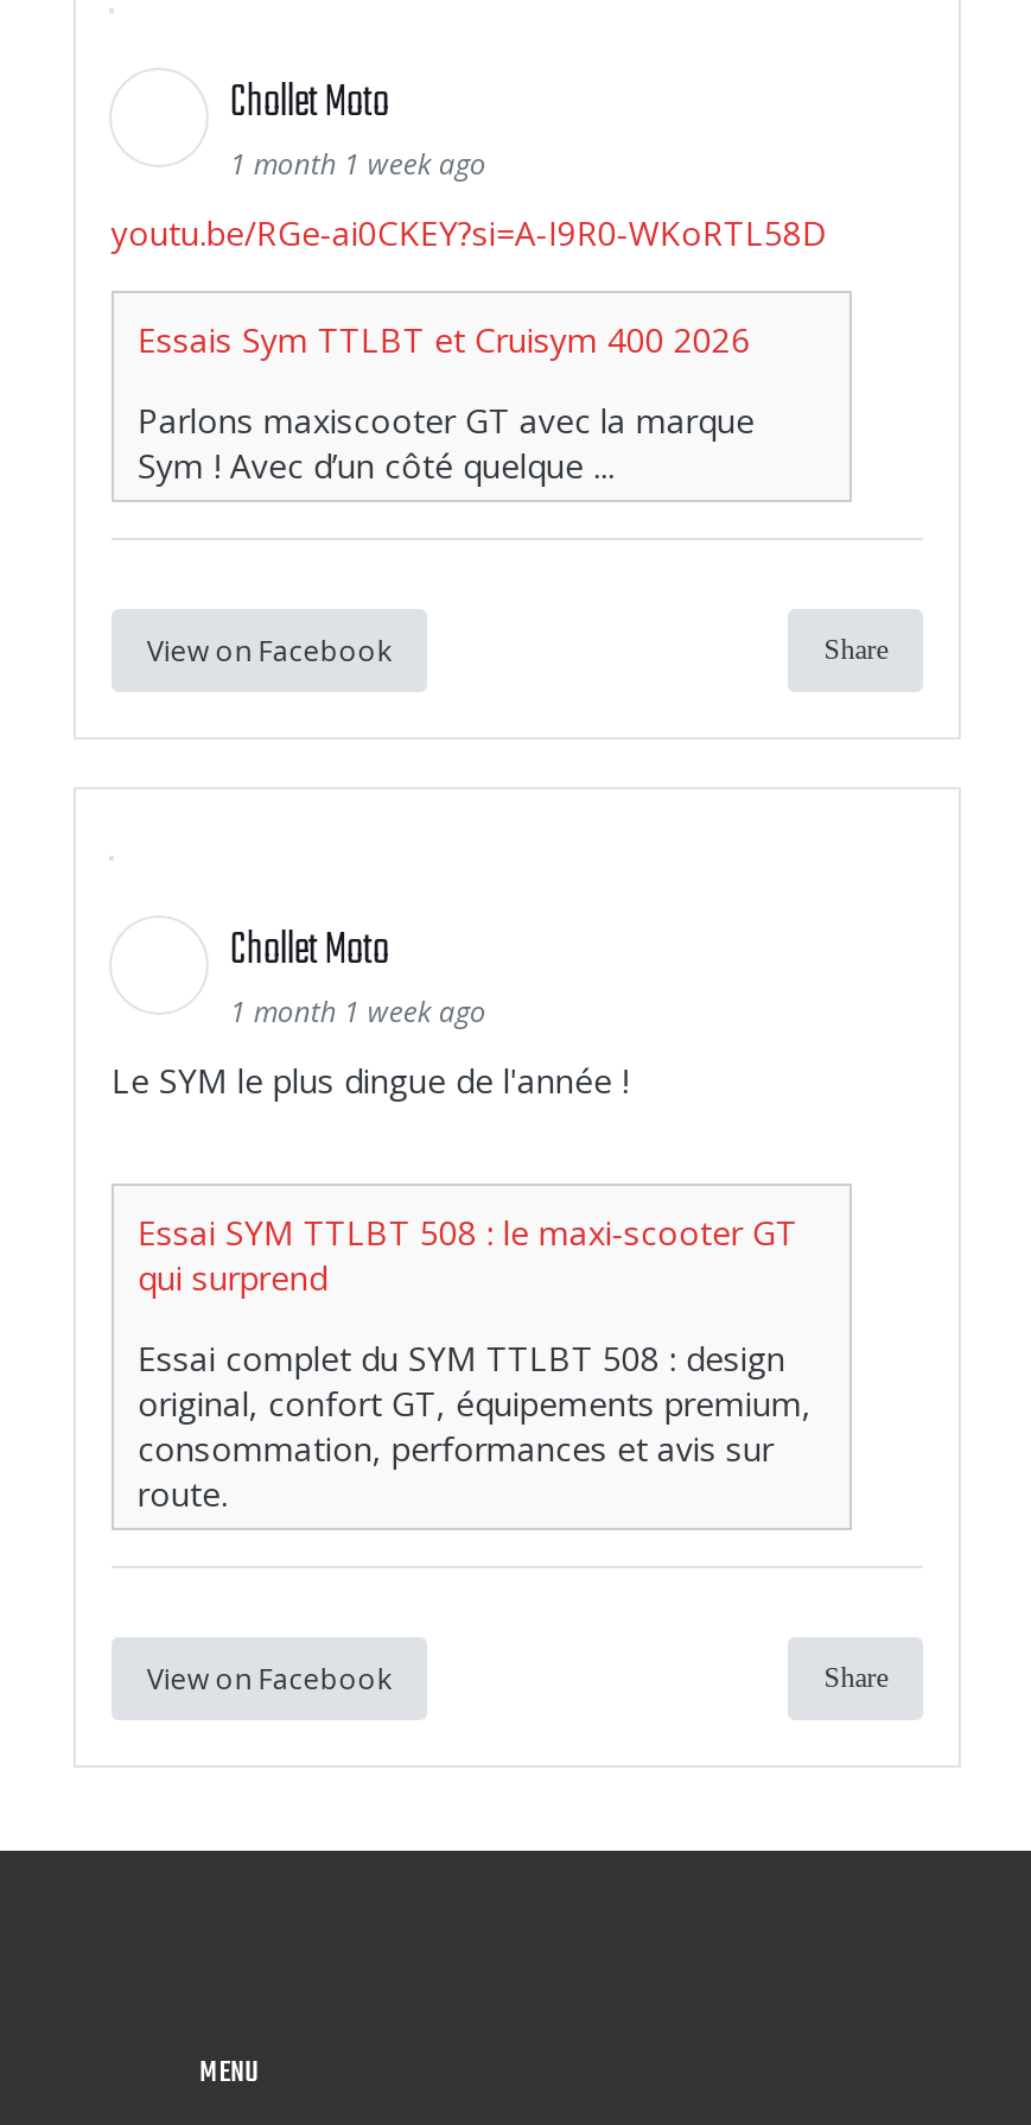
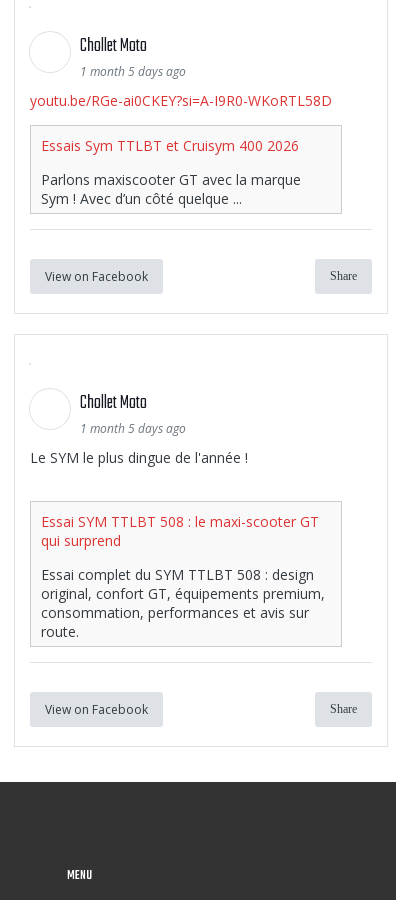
[230,144,486,184] 1 month 1 week ago -> [80,63,186,80] 1 month 5 days ago
[230,992,486,1032] 1 month 1 week ago -> [80,420,186,437] 1 month 5 days ago

